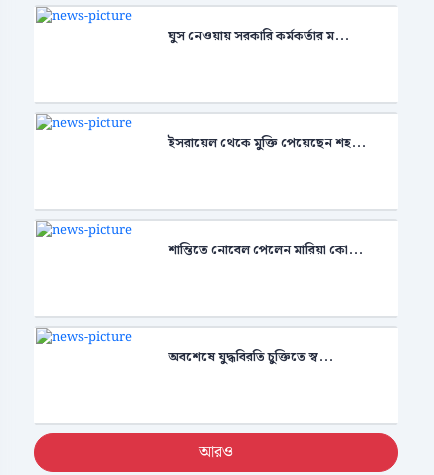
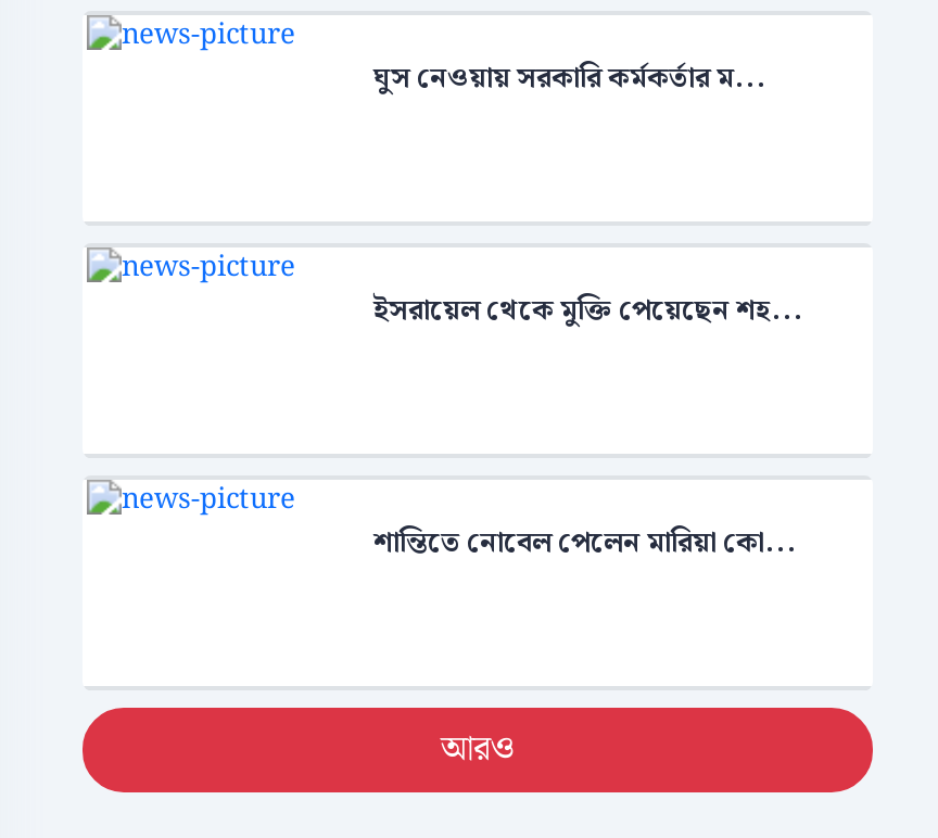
[168,347,333,368] অবশেষে যুদ্ধবিরতি চুক্তিতে স্ব... -> none

